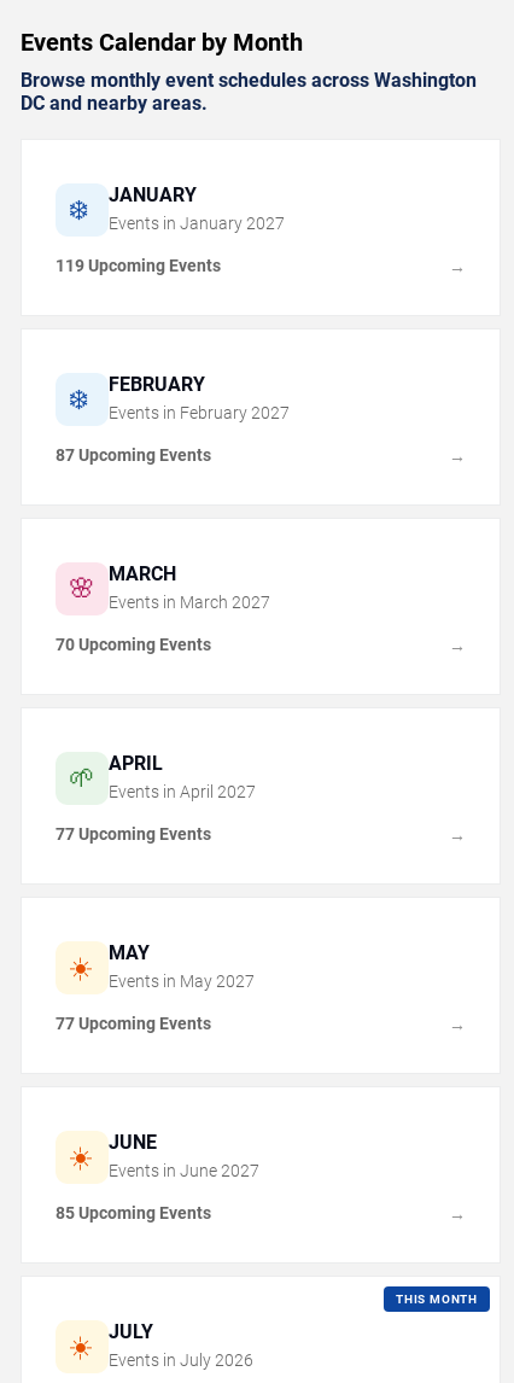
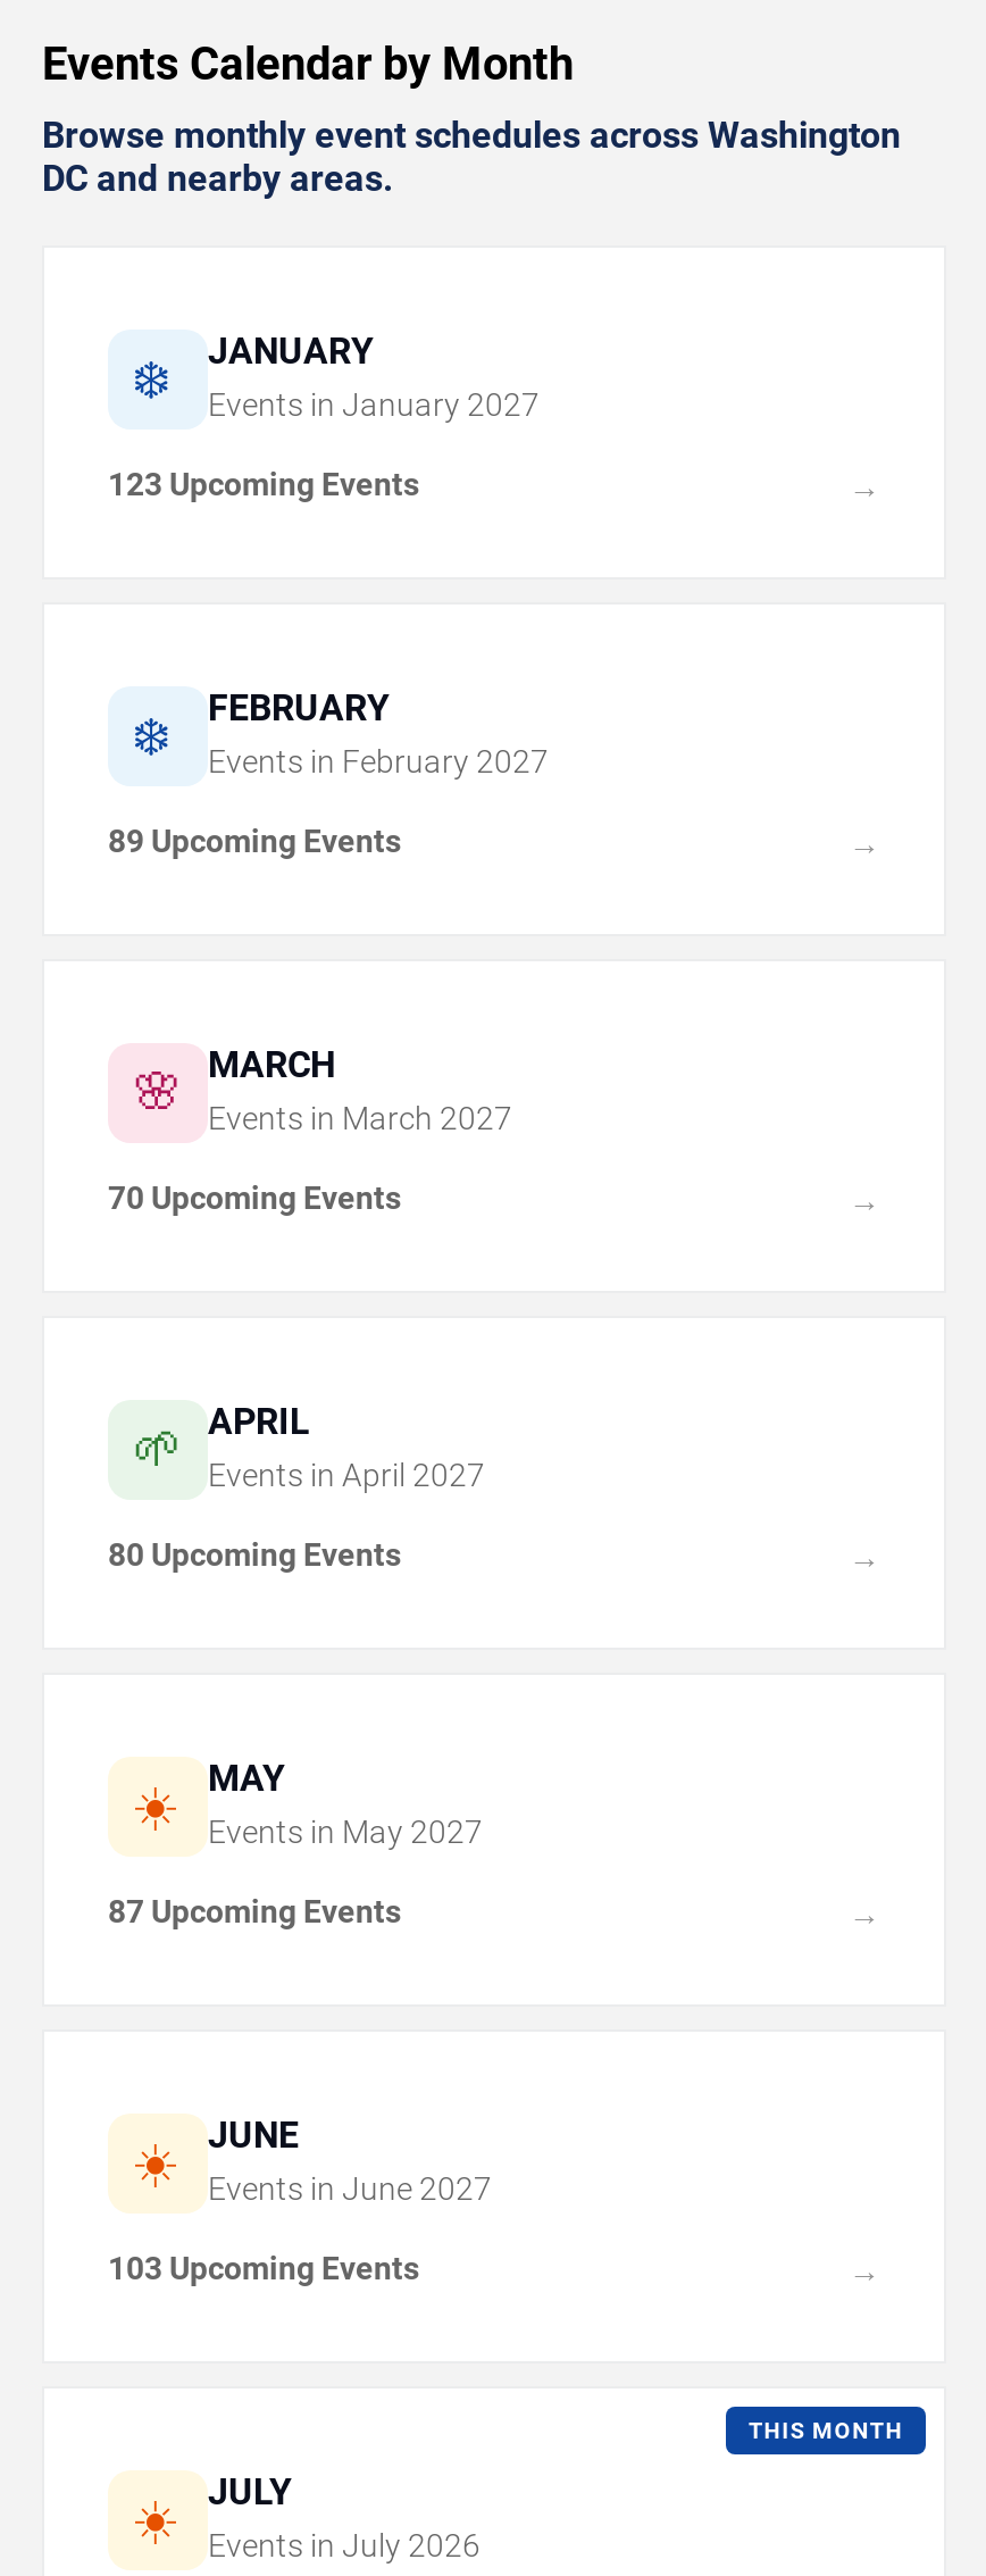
[56,256,221,275] 119 Upcoming Events -> [108,466,419,503] 123 Upcoming Events
none -> [108,823,401,859] 89 Upcoming Events
moved [56,446,211,465] -> [108,1894,401,1930]: 87 Upcoming Events
[56,824,211,844] 77 Upcoming Events -> [108,1537,401,1573] 80 Upcoming Events
[56,1014,211,1033] 77 Upcoming Events -> none
[56,1203,211,1223] 85 Upcoming Events -> [108,2250,419,2287] 103 Upcoming Events

